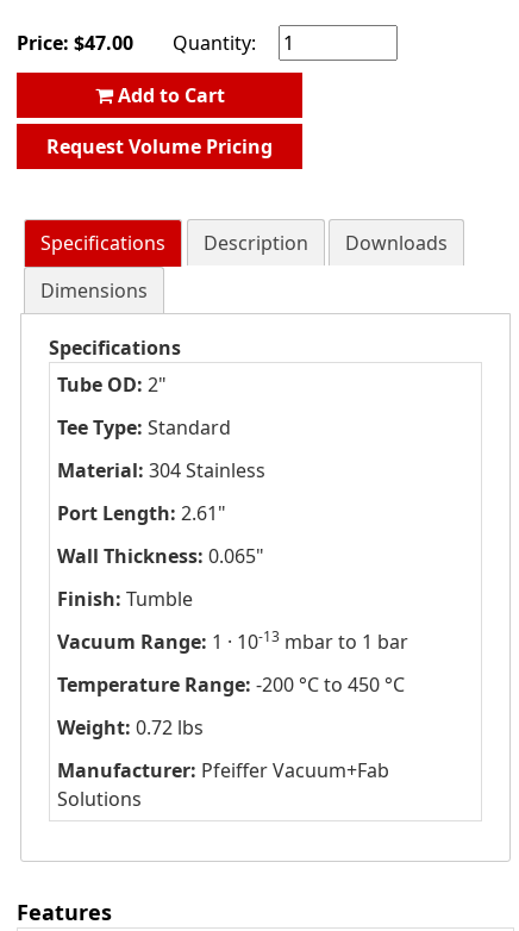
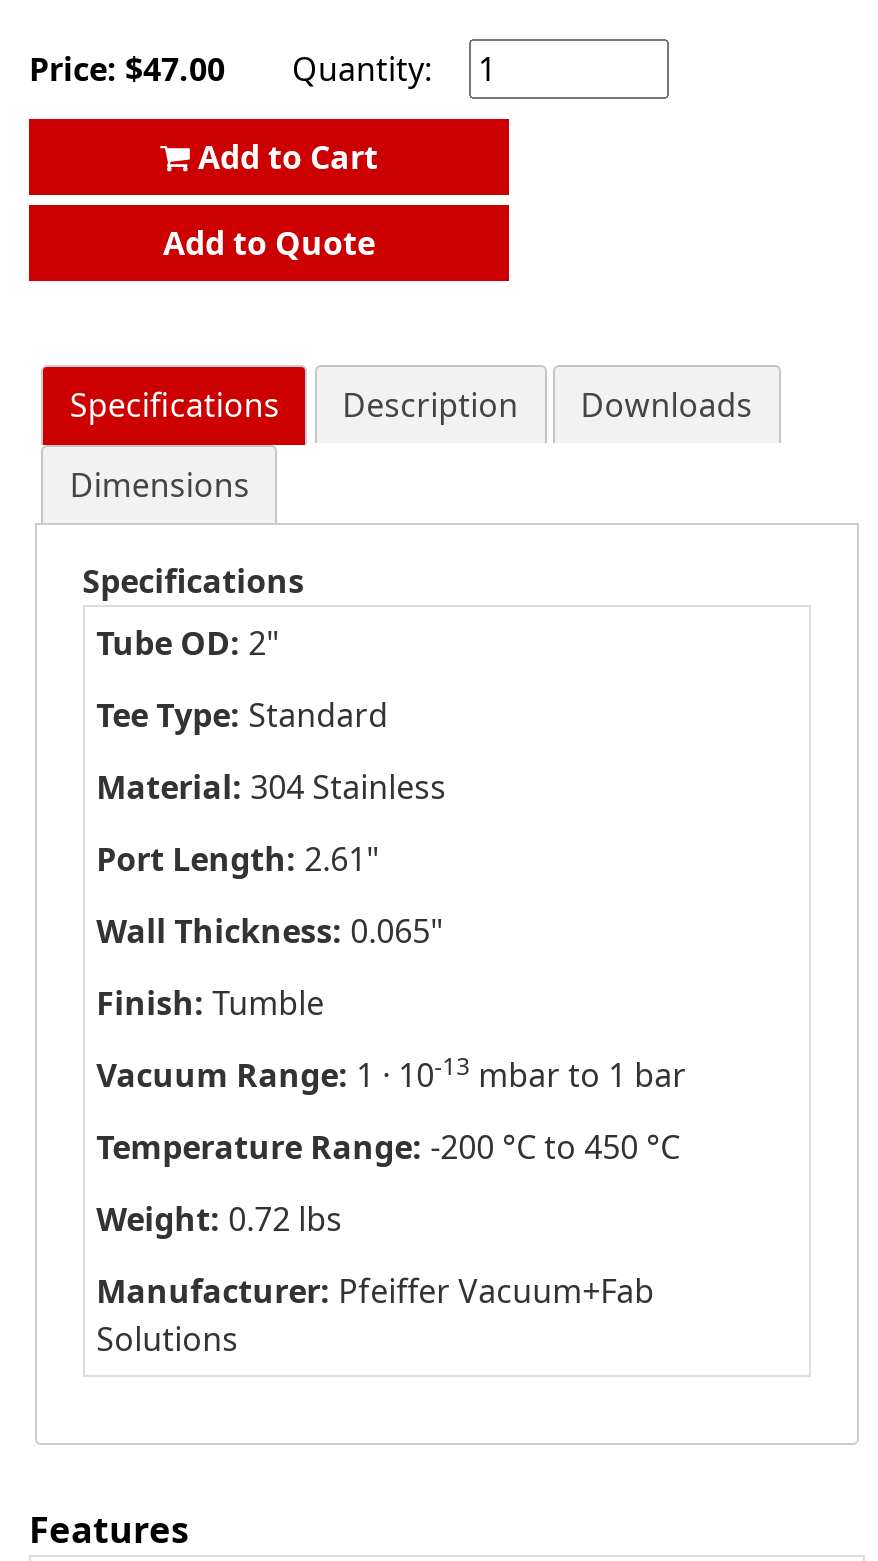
[46,133,273,159] Request Volume Pricing -> [163,221,375,265] Add to Quote

